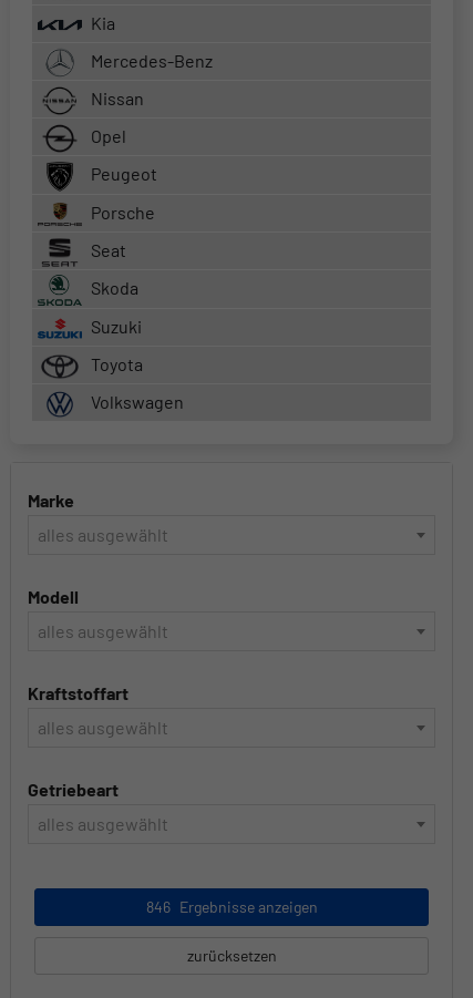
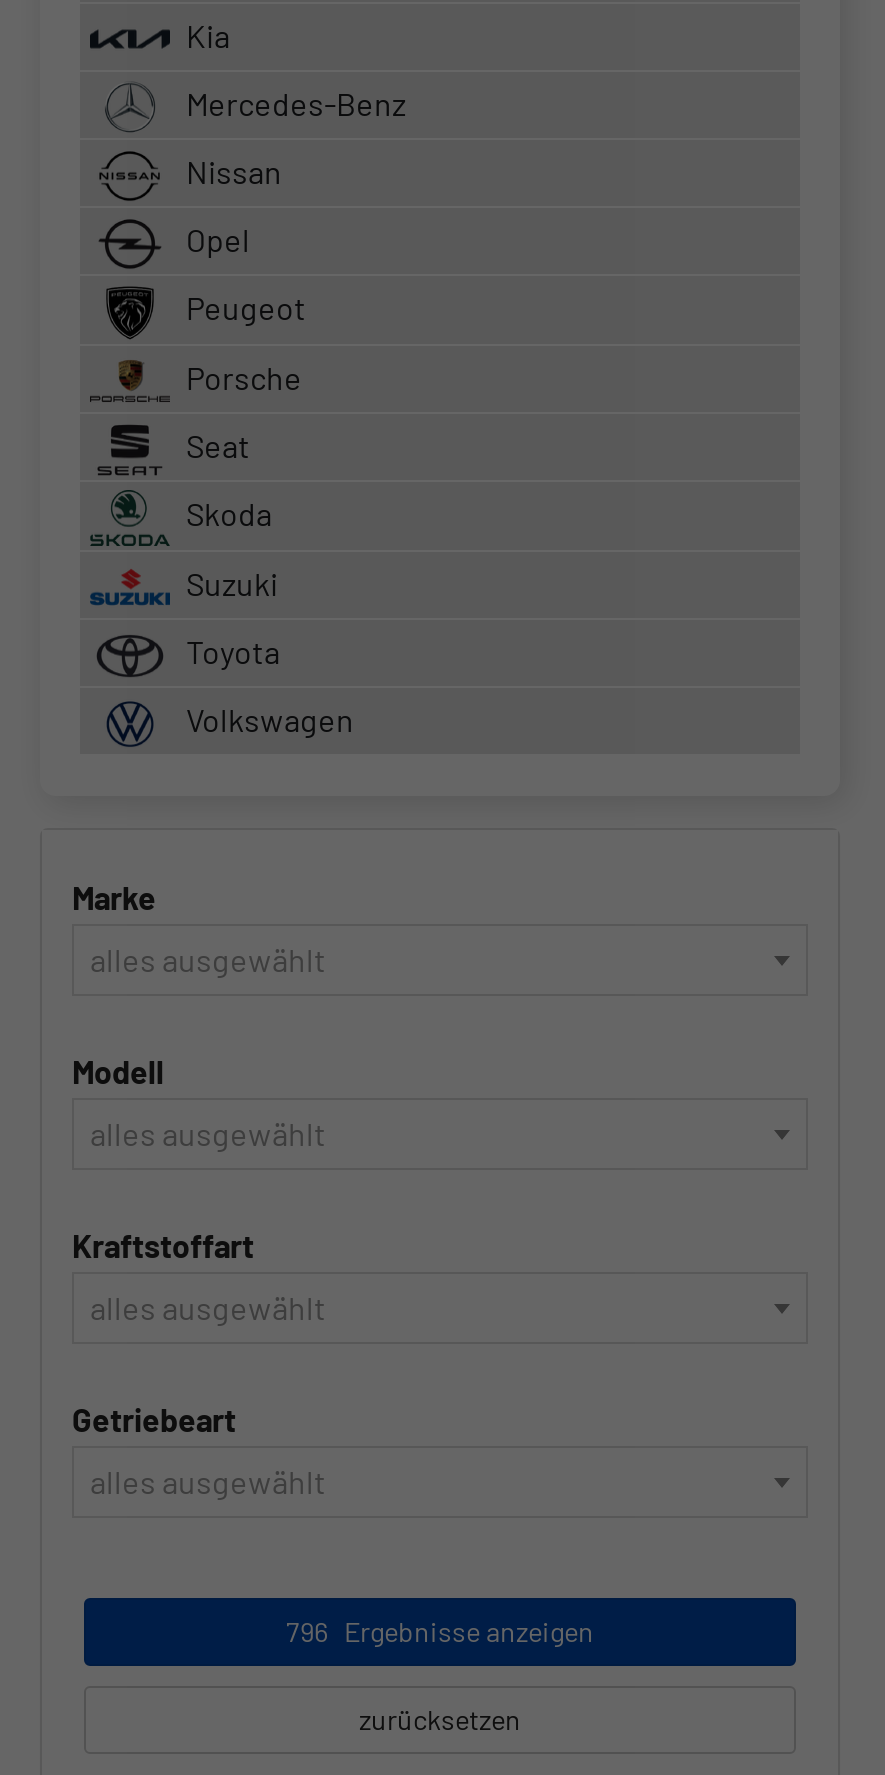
[146,898,317,916] 846 Ergebnisse anzeigen -> [286,1615,594,1649] 796 Ergebnisse anzeigen

